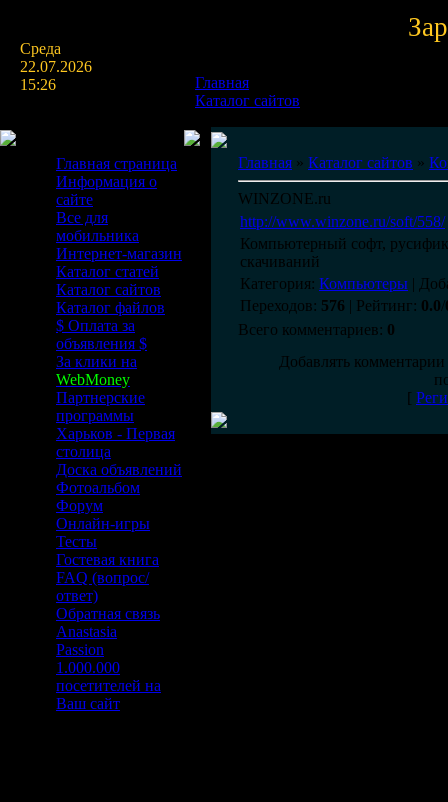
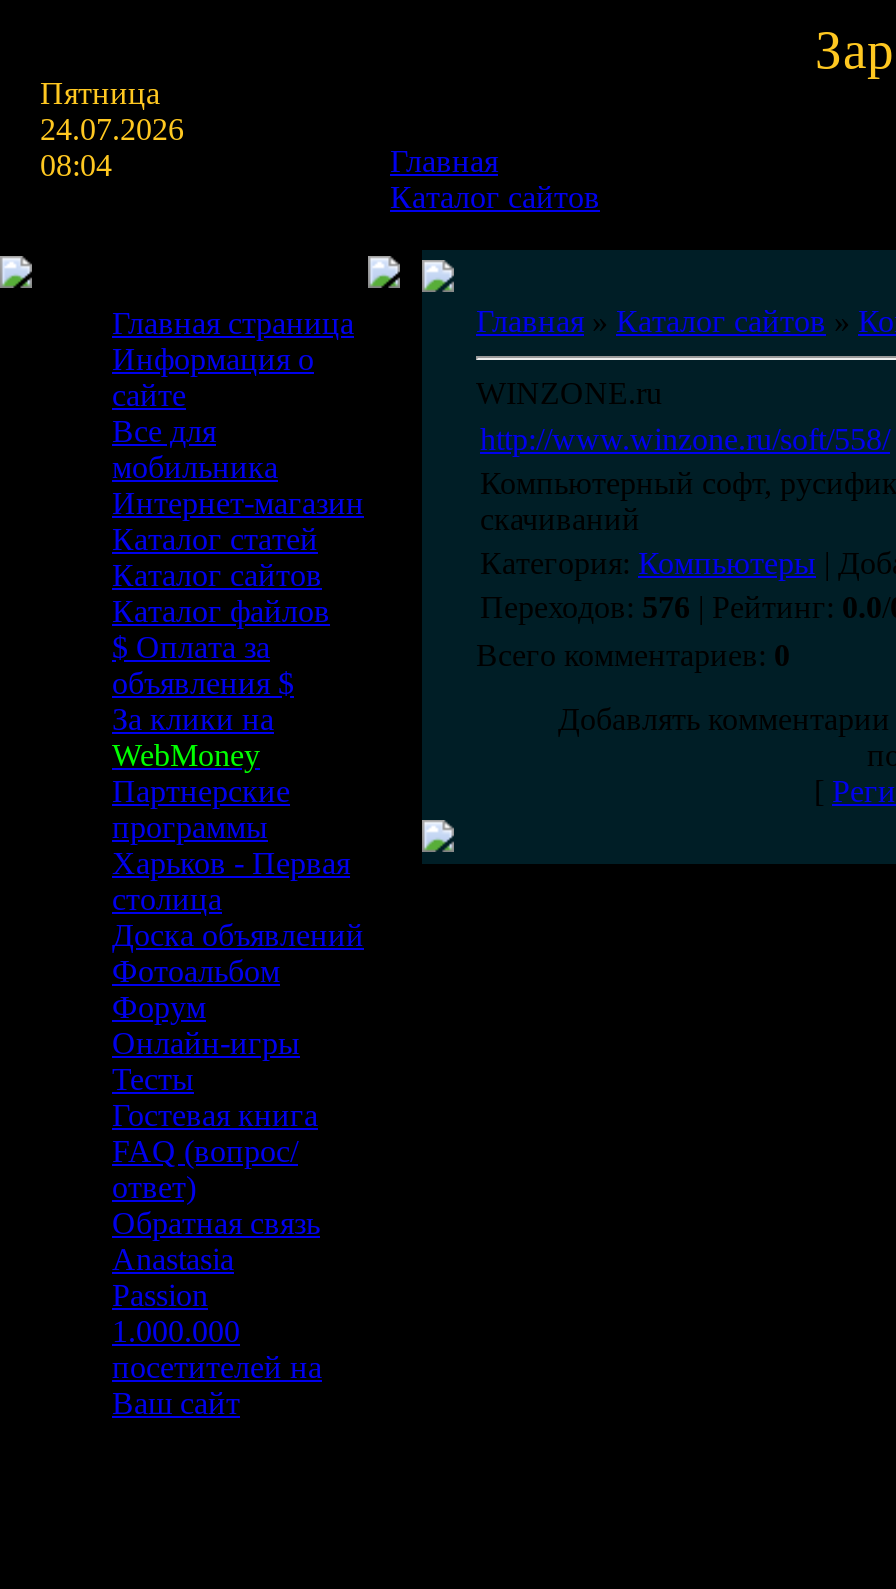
[20,40,92,93] Среда | 22.07.2026 | 15:26 -> [40,76,184,182] Пятница | 24.07.2026 | 08:04

